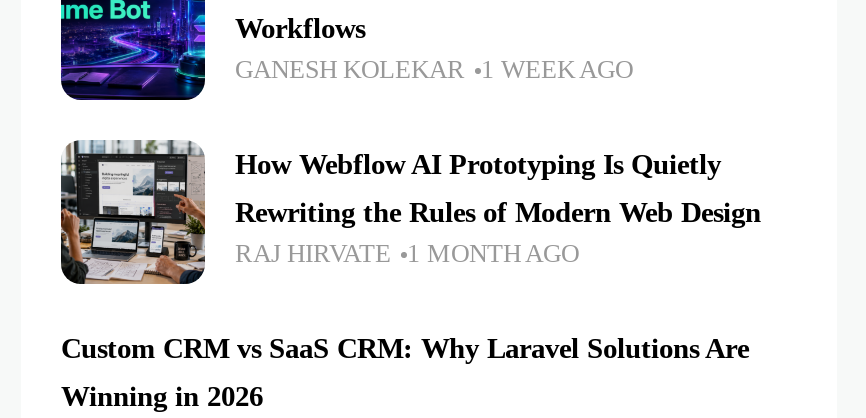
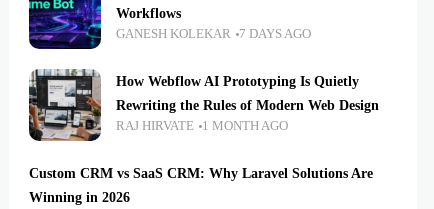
[235,55,635,83] GANESH KOLEKAR 1 WEEK AGO -> [116,27,312,41] GANESH KOLEKAR 7 DAYS AGO

